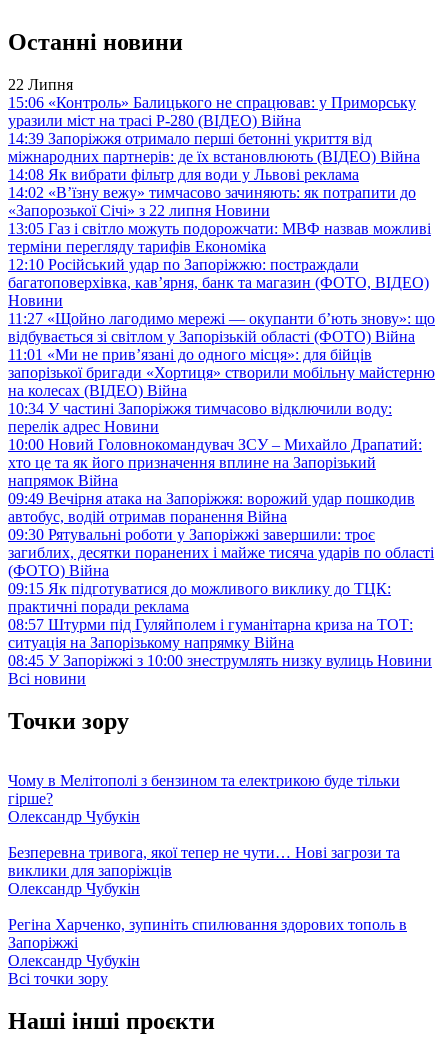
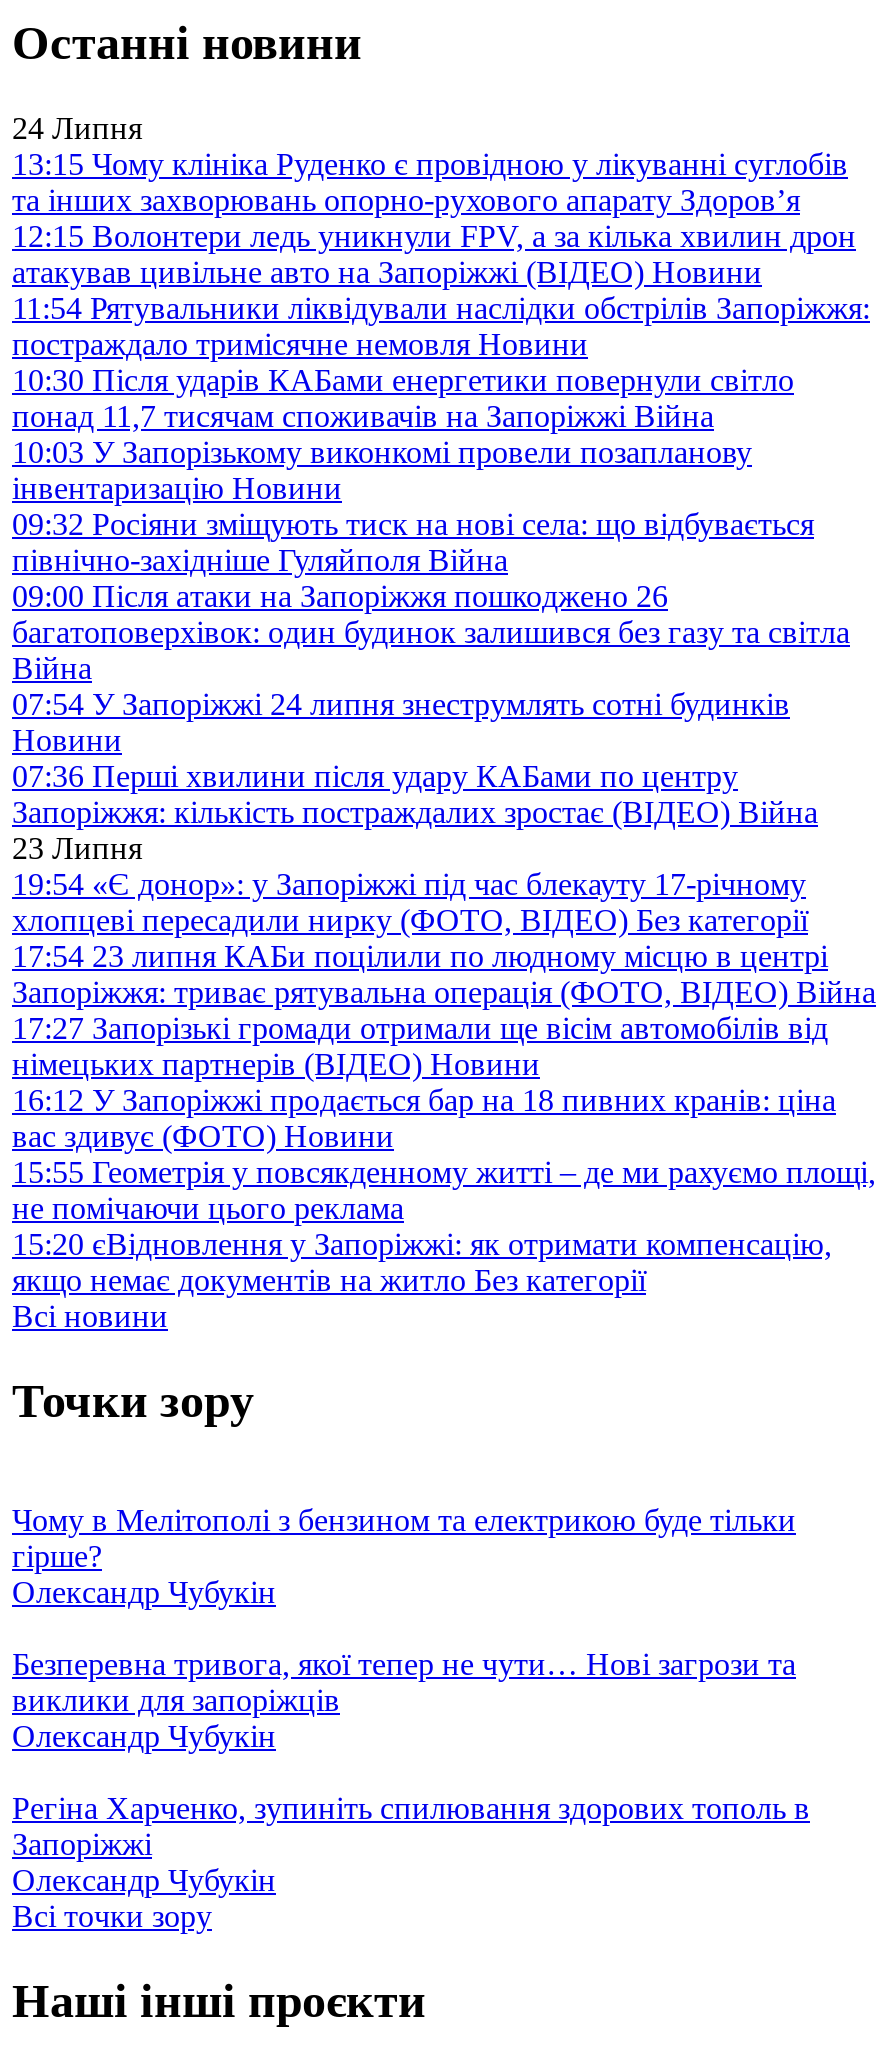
[8,76,431,291] 22 Липня | 15:06 «Контроль» Балицького не спрацював: у Приморську | уразили міст на трасі Р-280 (ВІДЕО) Війна | 14:39 Запоріжжя отримало перші бетонні укриття від | міжнародних партнерів: де їх встановлюють (ВІДЕО) Війна | 14:08 Як вибрати фільтр для води у Львові реклама | 14:02 «В’їзну вежу» тимчасово зачиняють: як потрапити до | «Запорозької Січі» з 22 липня Новини | 13:05 Газ і світло можуть подорожчати: МВФ назвав можливі | терміни перегляду тарифів Економіка | 12:10 Російський удар по Запоріжжю: постраждали | багатоповерхівка, кав’ярня, банк та магазин (ФОТО, ВІДЕО) -> [12,110,870,720] 24 Липня | 13:15 Чому клініка Руденко є провідною у лікуванні суглобів | та інших захворювань опорно-рухового апарату Здоров’я | 12:15 Волонтери ледь уникнули FPV, а за кілька хвилин дрон | атакував цивільне авто на Запоріжжі (ВІДЕО) Новини | 11:54 Рятувальники ліквідували наслідки обстрілів Запоріжжя: | постраждало тримісячне немовля Новини | 10:30 Після ударів КАБами енергетики повернули світло | понад 11,7 тисячам споживачів на Запоріжжі Війна | 10:03 У Запорізькому виконкомі провели позапланову | інвентаризацію Новини | 09:32 Росіяни зміщують тиск на нові села: що відбувається | північно-західніше Гуляйполя Війна | 09:00 Після атаки на Запоріжжя пошкоджено 26 | багатоповерхівок: один будинок залишився без газу та світла | Війна | 07:54 У Запоріжжі 24 липня знеструмлять сотні будинків
moved [8,292,63,309] -> [12,722,122,756]: Новини
[8,310,435,669] 11:27 «Щойно лагодимо мережі — окупанти б’ють знову»: що | відбувається зі світлом у Запорізькій області (ФОТО) Війна | 11:01 «Ми не прив’язані до одного місця»: для бійців | запорізької бригади «Хортиця» створили мобільну майстерню | на колесах (ВІДЕО) Війна | 10:34 У частині Запоріжжя тимчасово відключили воду: | перелік адрес Новини | 10:00 Новий Головнокомандувач ЗСУ – Михайло Драпатий: | хто це та як його призначення вплине на Запорізький | напрямок Війна | 09:49 Вечірня атака на Запоріжжя: ворожий удар пошкодив | автобус, водій отримав поранення Війна | 09:30Рятувальні роботи у Запоріжжі завершили: троє | загиблих, десятки поранених і майже тисяча ударів по області | (ФОТО) Війна | 09:15 Як підготуватися до можливого виклику до ТЦК: | практичні поради реклама | 08:57 Штурми під Гуляйполем і гуманітарна криза на ТОТ: | ситуація на Запорізькому напрямку Війна | 08:45 У Запоріжжі з 10:00 знеструмлять низку вулиць Новини -> [12,758,876,1296] 07:36 Перші хвилини після удару КАБами по центру | Запоріжжя: кількість постраждалих зростає (ВІДЕО) Війна | 23 Липня | 19:54 «Є донор»: у Запоріжжі під час блекауту 17-річному | хлопцеві пересадили нирку (ФОТО, ВІДЕО)Без категорії | 17:54 23 липня КАБи поцілили по людному місцю в центрі | Запоріжжя: триває рятувальна операція (ФОТО, ВІДЕО) Війна | 17:27 Запорізькі громади отримали ще вісім автомобілів від | німецьких партнерів (ВІДЕО) Новини | 16:12У Запоріжжі продається бар на 18 пивних кранів: ціна | вас здивує (ФОТО) Новини | 15:55 Геометрія у повсякденному житті – де ми рахуємо площі, | не помічаючи цього реклама | 15:20 єВідновлення у Запоріжжі: як отримати компенсацію, | якщо немає документів на житло Без категорії

